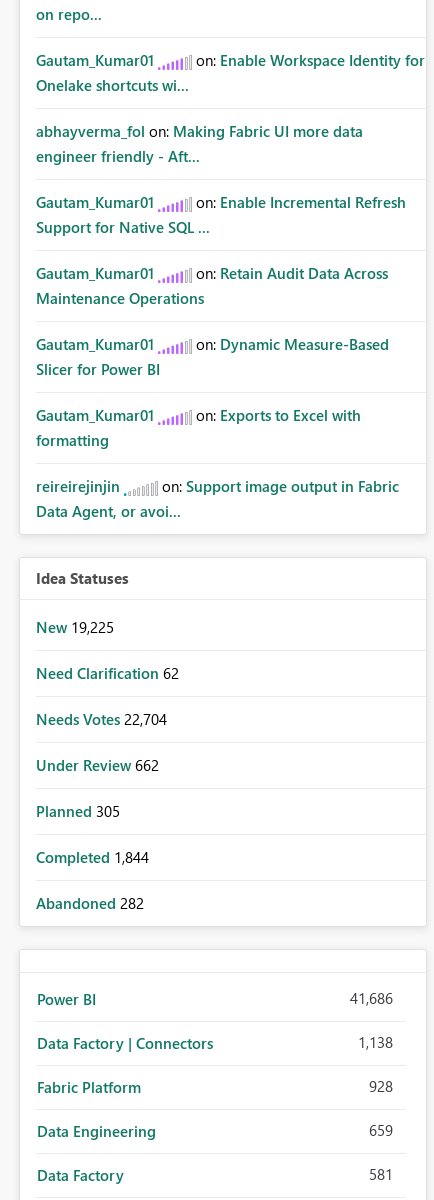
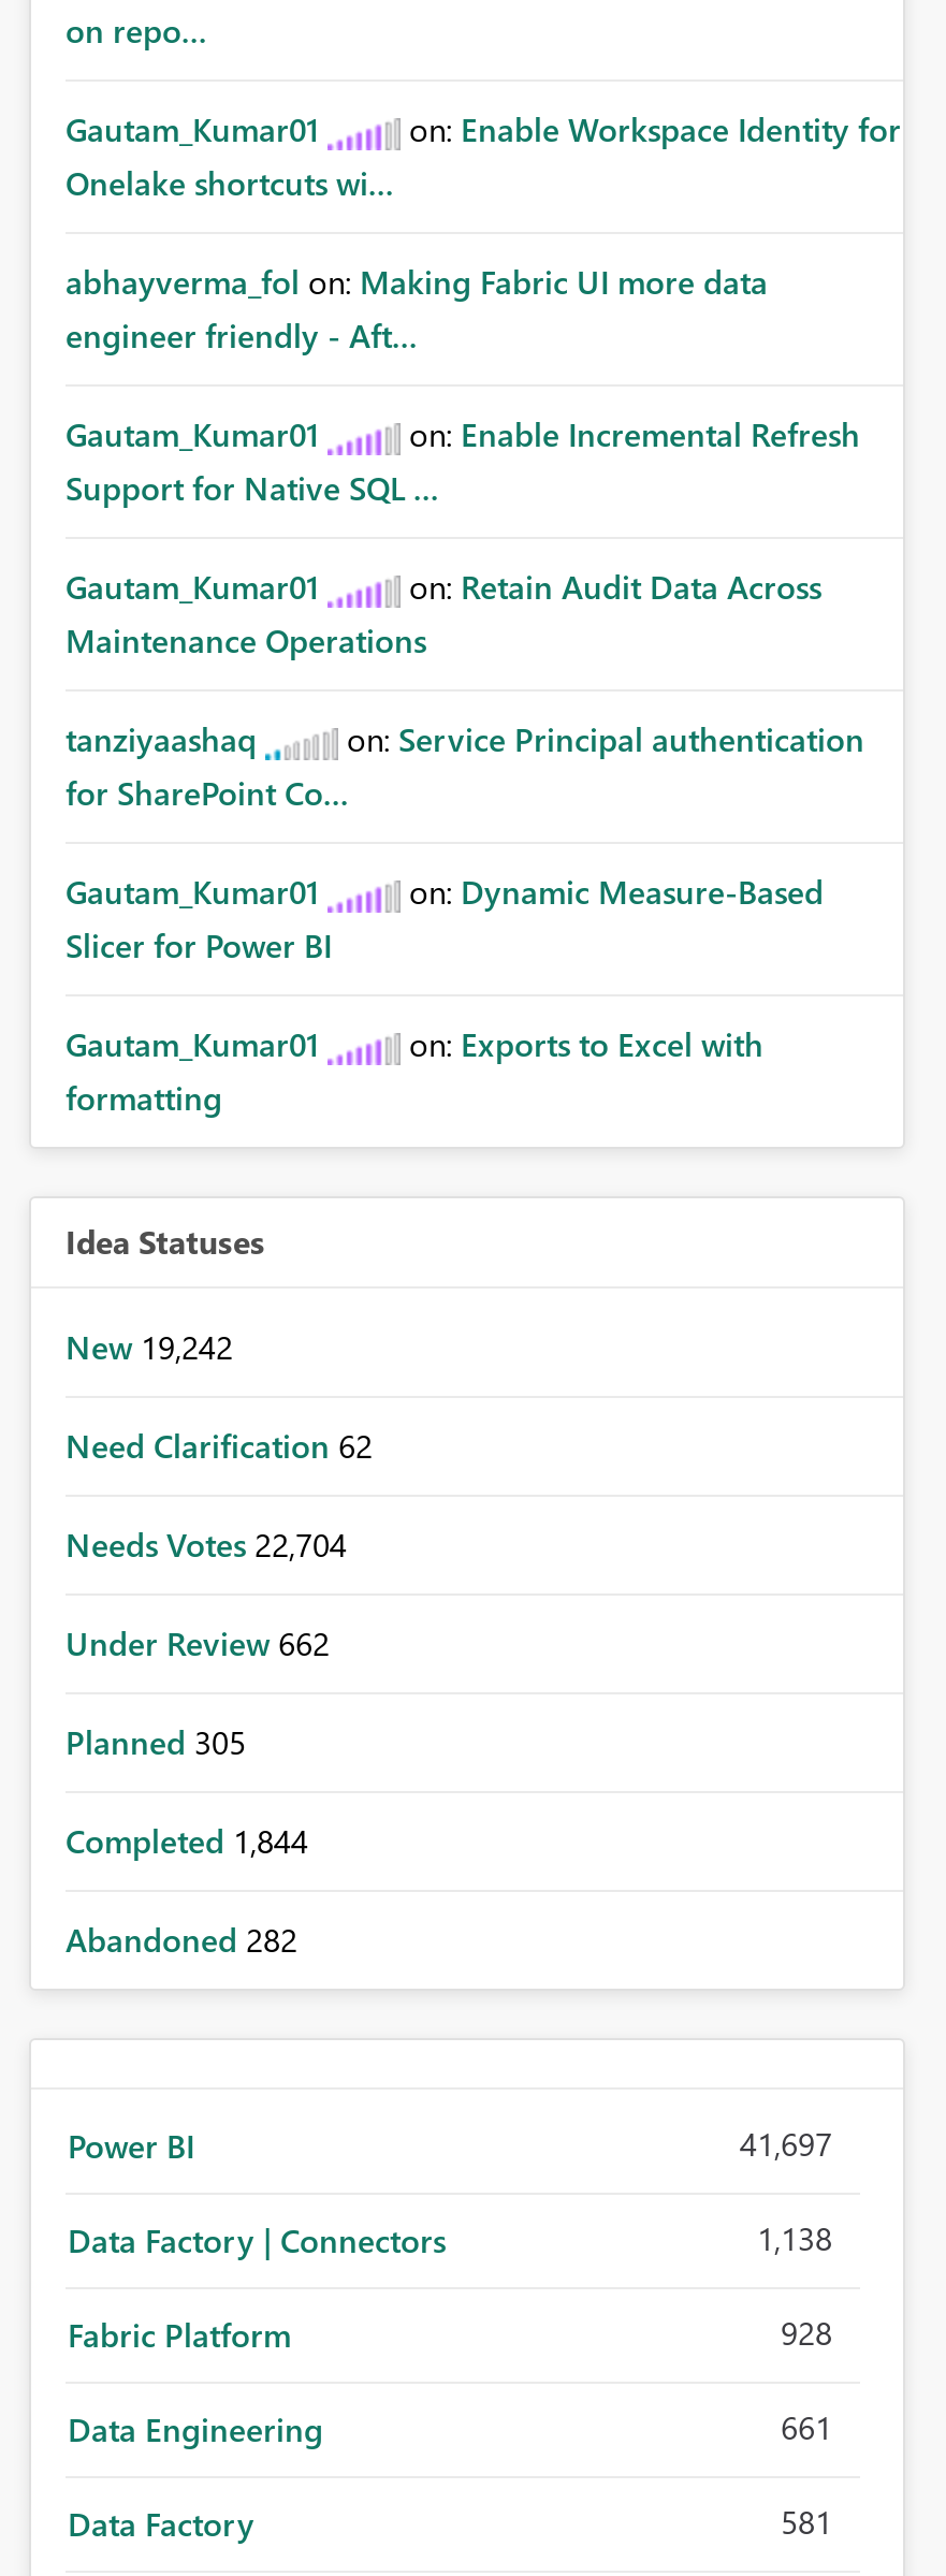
none -> [66,717,864,814] tanziyaashaq | on: Service Principal authentication | for SharePoint Co...
moved [36,334,389,450] -> [66,870,824,1119]: Gautam_Kumar01 | on: Dynamic Measure-Based | Slicer for Power BI | Gautam_Kumar01 | on: Exports to Excel with | formatting
[36,476,399,521] reireirejinjin | on: Support image output in Fabric | Data Agent, or avoi... -> none
[36,617,114,637] New 19,225 -> [66,1325,233,1368] New 19,242
[350,988,393,1008] 41,686 -> [740,2122,832,2165] 41,697
[369,1120,393,1140] 659 -> [781,2405,832,2448] 661

